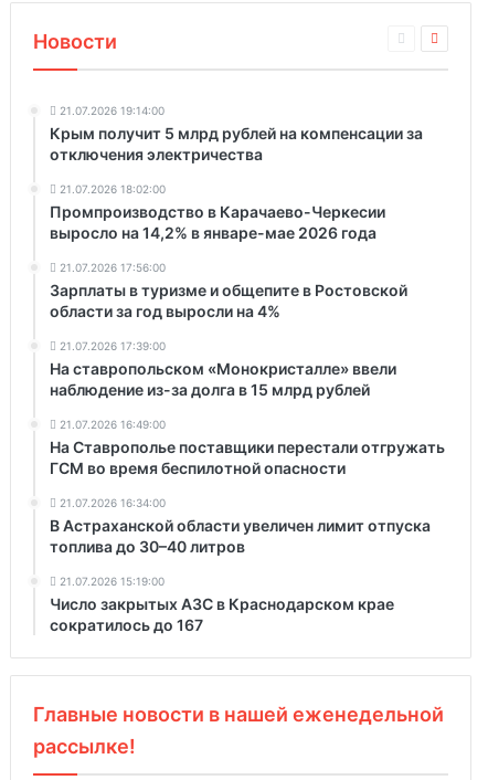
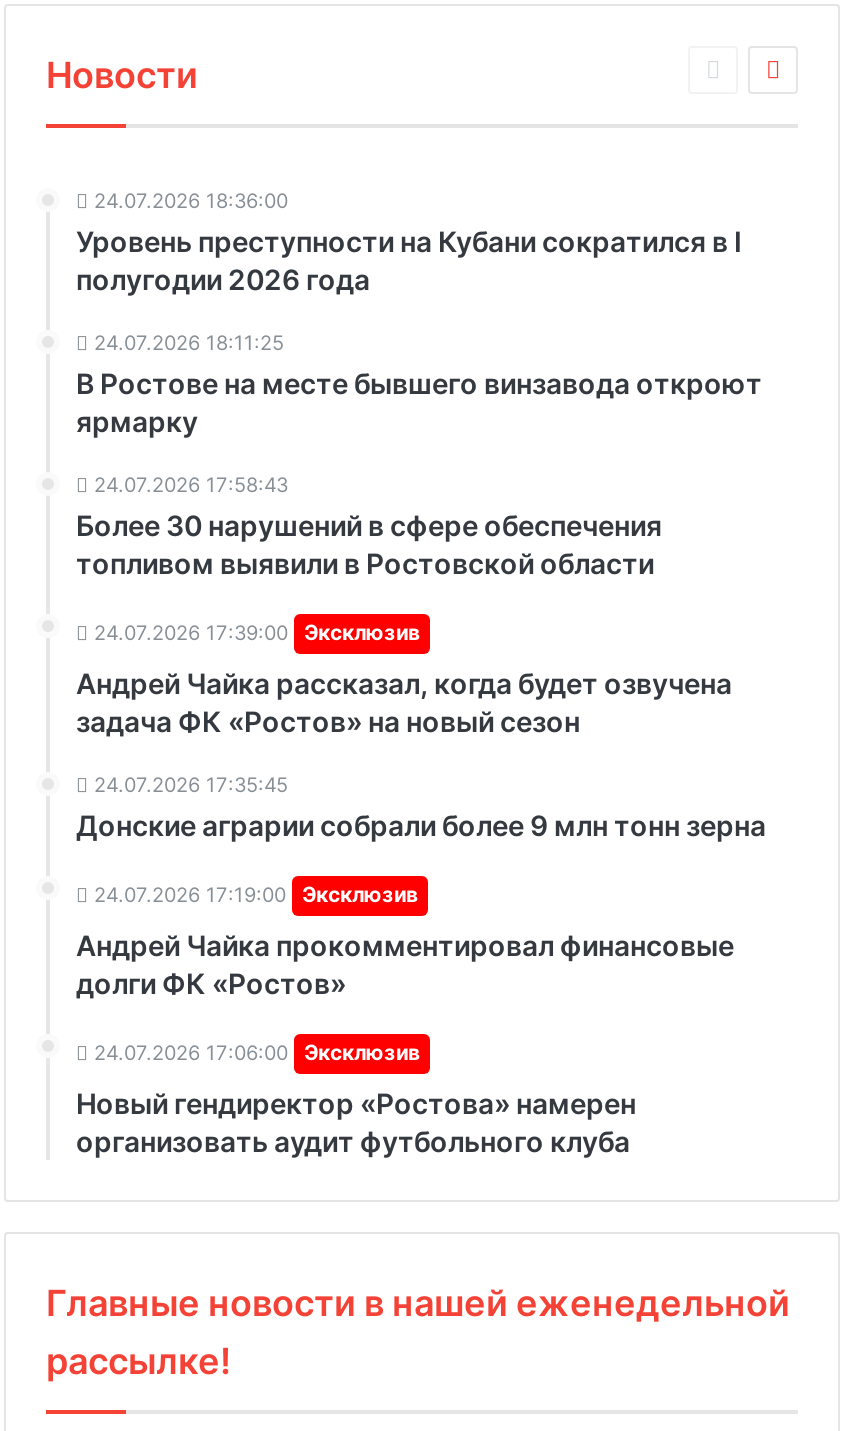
[50,103,445,634] 21.07.2026 19:14:00 | Крым получит 5 млрд рублей на компенсации за | отключения электричества | 21.07.2026 18:02:00 | Промпроизводство в Карачаево-Черкесии | выросло на 14,2% в январе-мае 2026 года | 21.07.2026 17:56:00 | Зарплаты в туризме и общепите в Ростовской | области за год выросли на 4% | 21.07.2026 17:39:00 | На ставропольском «Монокристалле» ввели | наблюдение из-за долга в 15 млрд рублей | 21.07.2026 16:49:00 | На Ставрополье поставщики перестали отгружать | ГСМ во время беспилотной опасности | 21.07.2026 16:34:00 | В Астраханской области увеличен лимит отпуска | топлива до 30–40 литров | 21.07.2026 15:19:00 | Число закрытых АЗС в Краснодарском крае | сократилось до 167 -> [76,187,766,1157] 24.07.2026 18:36:00 | Уровень преступности на Кубани сократился в I | полугодии 2026 года | 24.07.2026 18:11:25 | В Ростове на месте бывшего винзавода откроют | ярмарку | 24.07.2026 17:58:43 | Более 30 нарушений в сфере обеспечения | топливом выявили в Ростовской области | 24.07.2026 17:39:00 | Эксклюзив | Андрей Чайка рассказал, когда будет озвучена | задача ФК «Ростов» на новый сезон | 24.07.2026 17:35:45 | Донские аграрии собрали более 9 млн тонн зерна | 24.07.2026 17:19:00 | Эксклюзив | Андрей Чайка прокомментировал финансовые | долги ФК «Ростов» | 24.07.2026 17:06:00 | Эксклюзив | Новый гендиректор «Ростова» намерен | организовать аудит футбольного клуба

